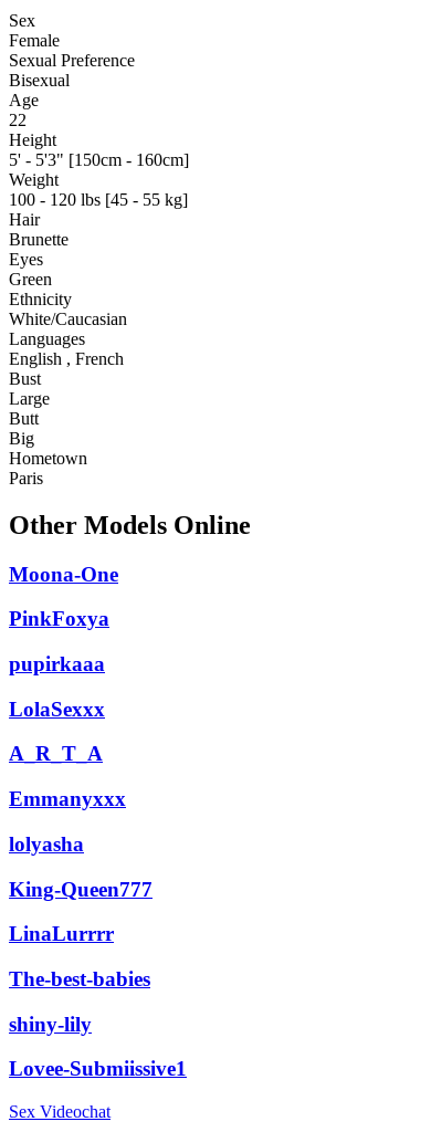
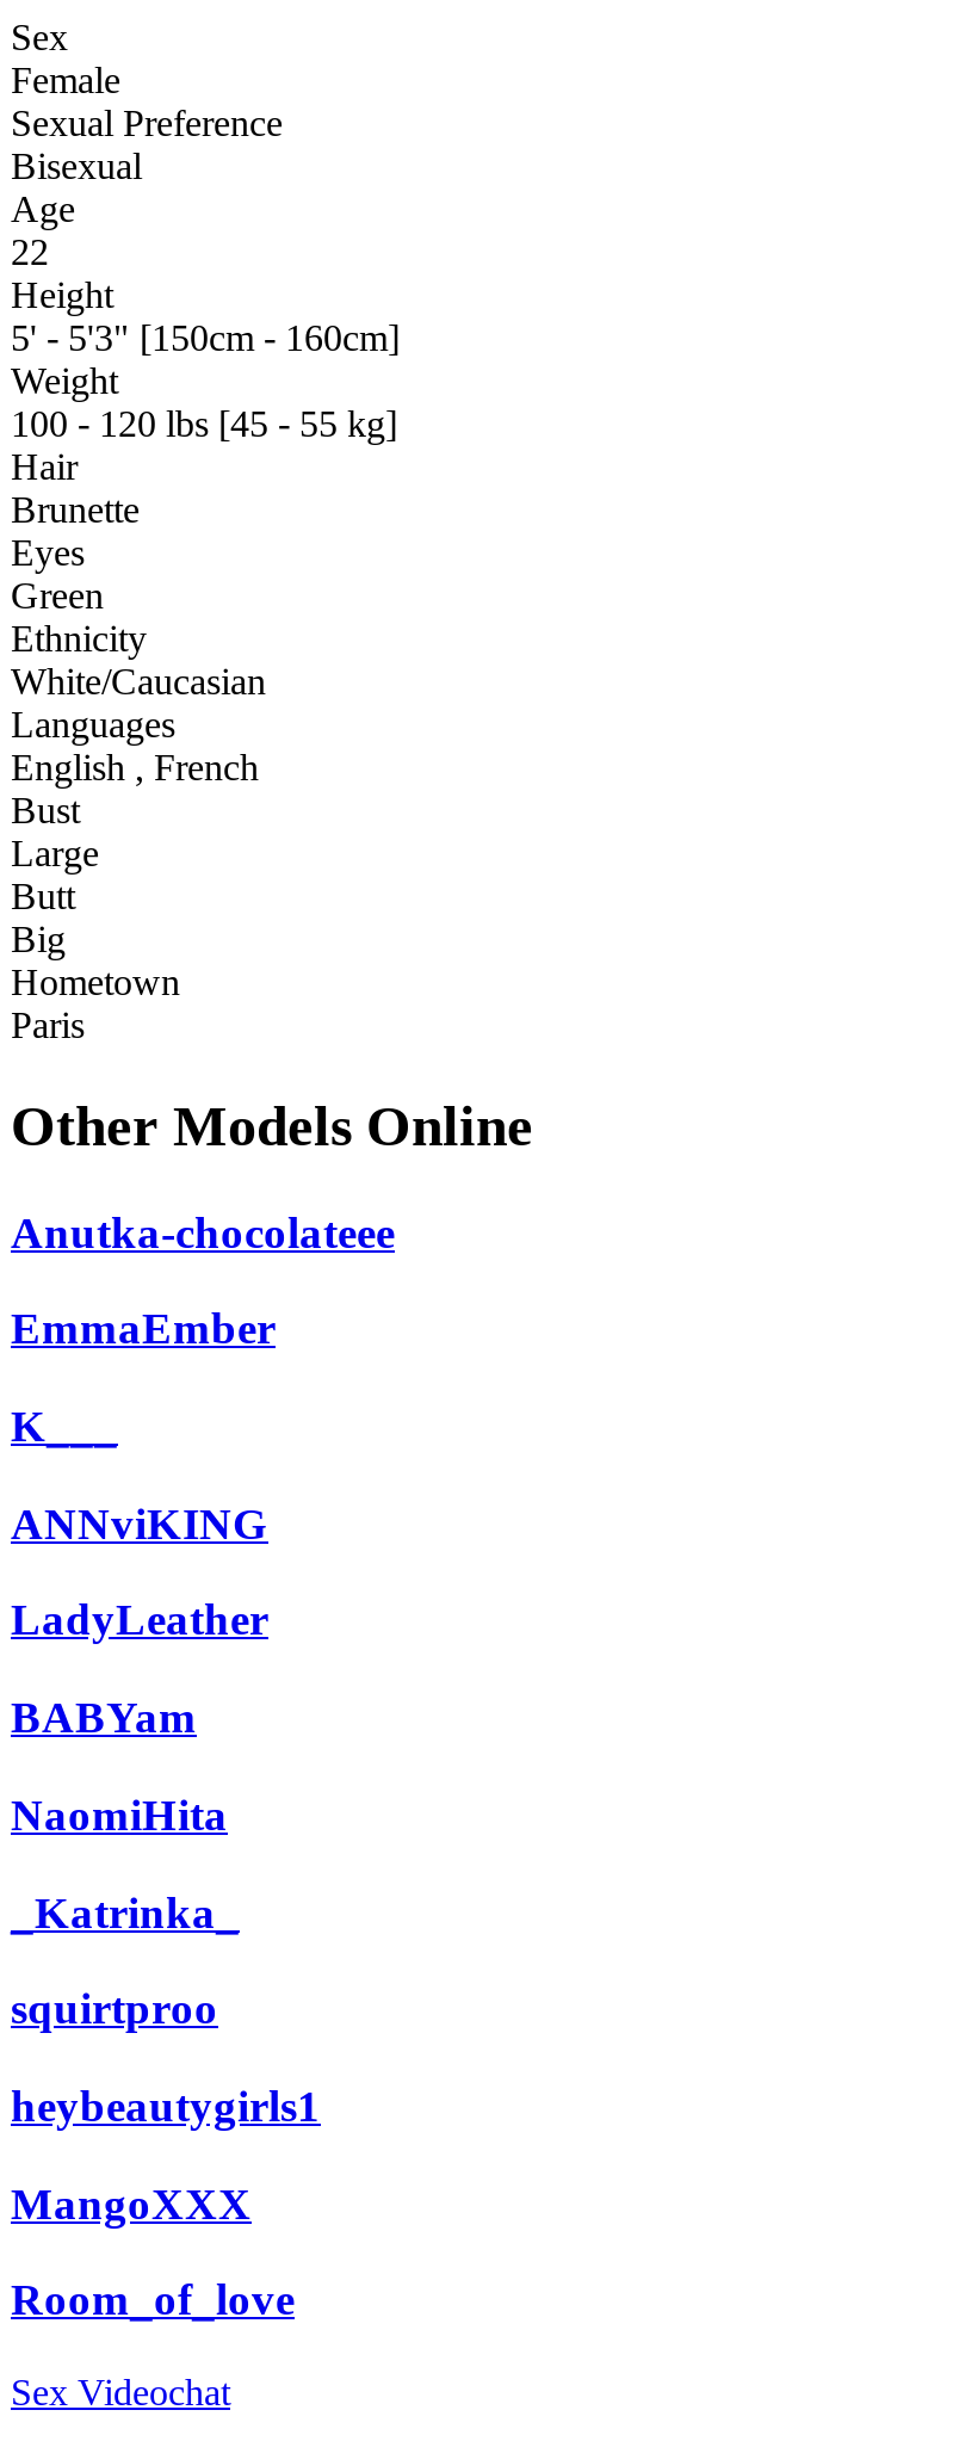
[9,562,118,585] Moona-One -> [11,1206,395,1256] Anutka-chocolateee
[9,607,109,630] PinkFoxya -> [11,1303,276,1353] EmmaEmber
[9,652,105,675] pupirkaaa -> [11,1400,118,1451] K___
[9,697,105,720] LolaSexxx -> [11,1498,268,1548] ANNviKING
[9,742,103,765] A_R_T_A -> [11,1595,268,1645] LadyLeather
[9,787,126,810] Emmanyxxx -> [11,1692,197,1742] BABYam
[9,832,84,855] lolyasha -> [11,1789,228,1839] NaomiHita
[9,877,153,900] King-Queen777 -> [11,1886,240,1936] _Katrinka_
[9,922,114,945] LinaLurrrr -> [11,1983,218,2033] squirtproo
[9,967,150,990] The-best-babies -> [11,2081,321,2131] heybeautygirls1
[9,1012,92,1035] shiny-lily -> [11,2178,252,2228] MangoXXX
[9,1057,187,1080] Lovee-Submiissive1 -> [11,2275,295,2325] Room_of_love

